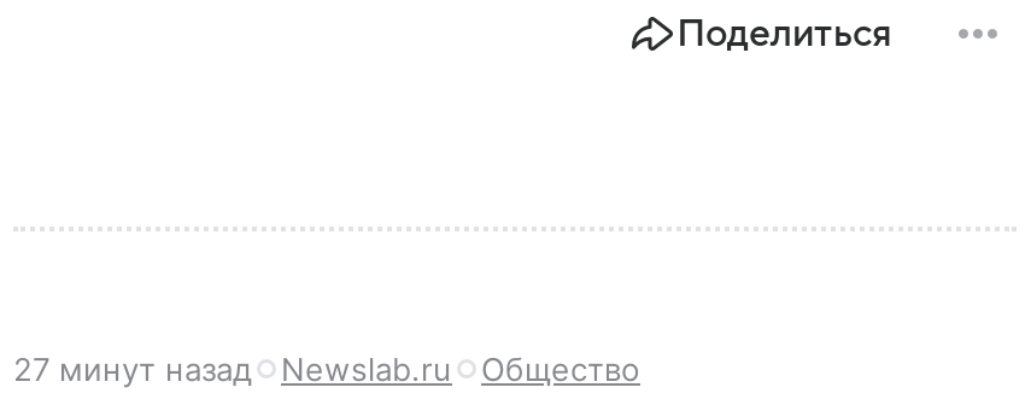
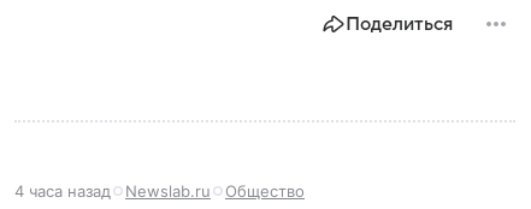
[13,349,640,387] 27 минут назад Newslab.ru Общество -> [14,181,305,200] 4 часа назад Newslab.ru Общество

